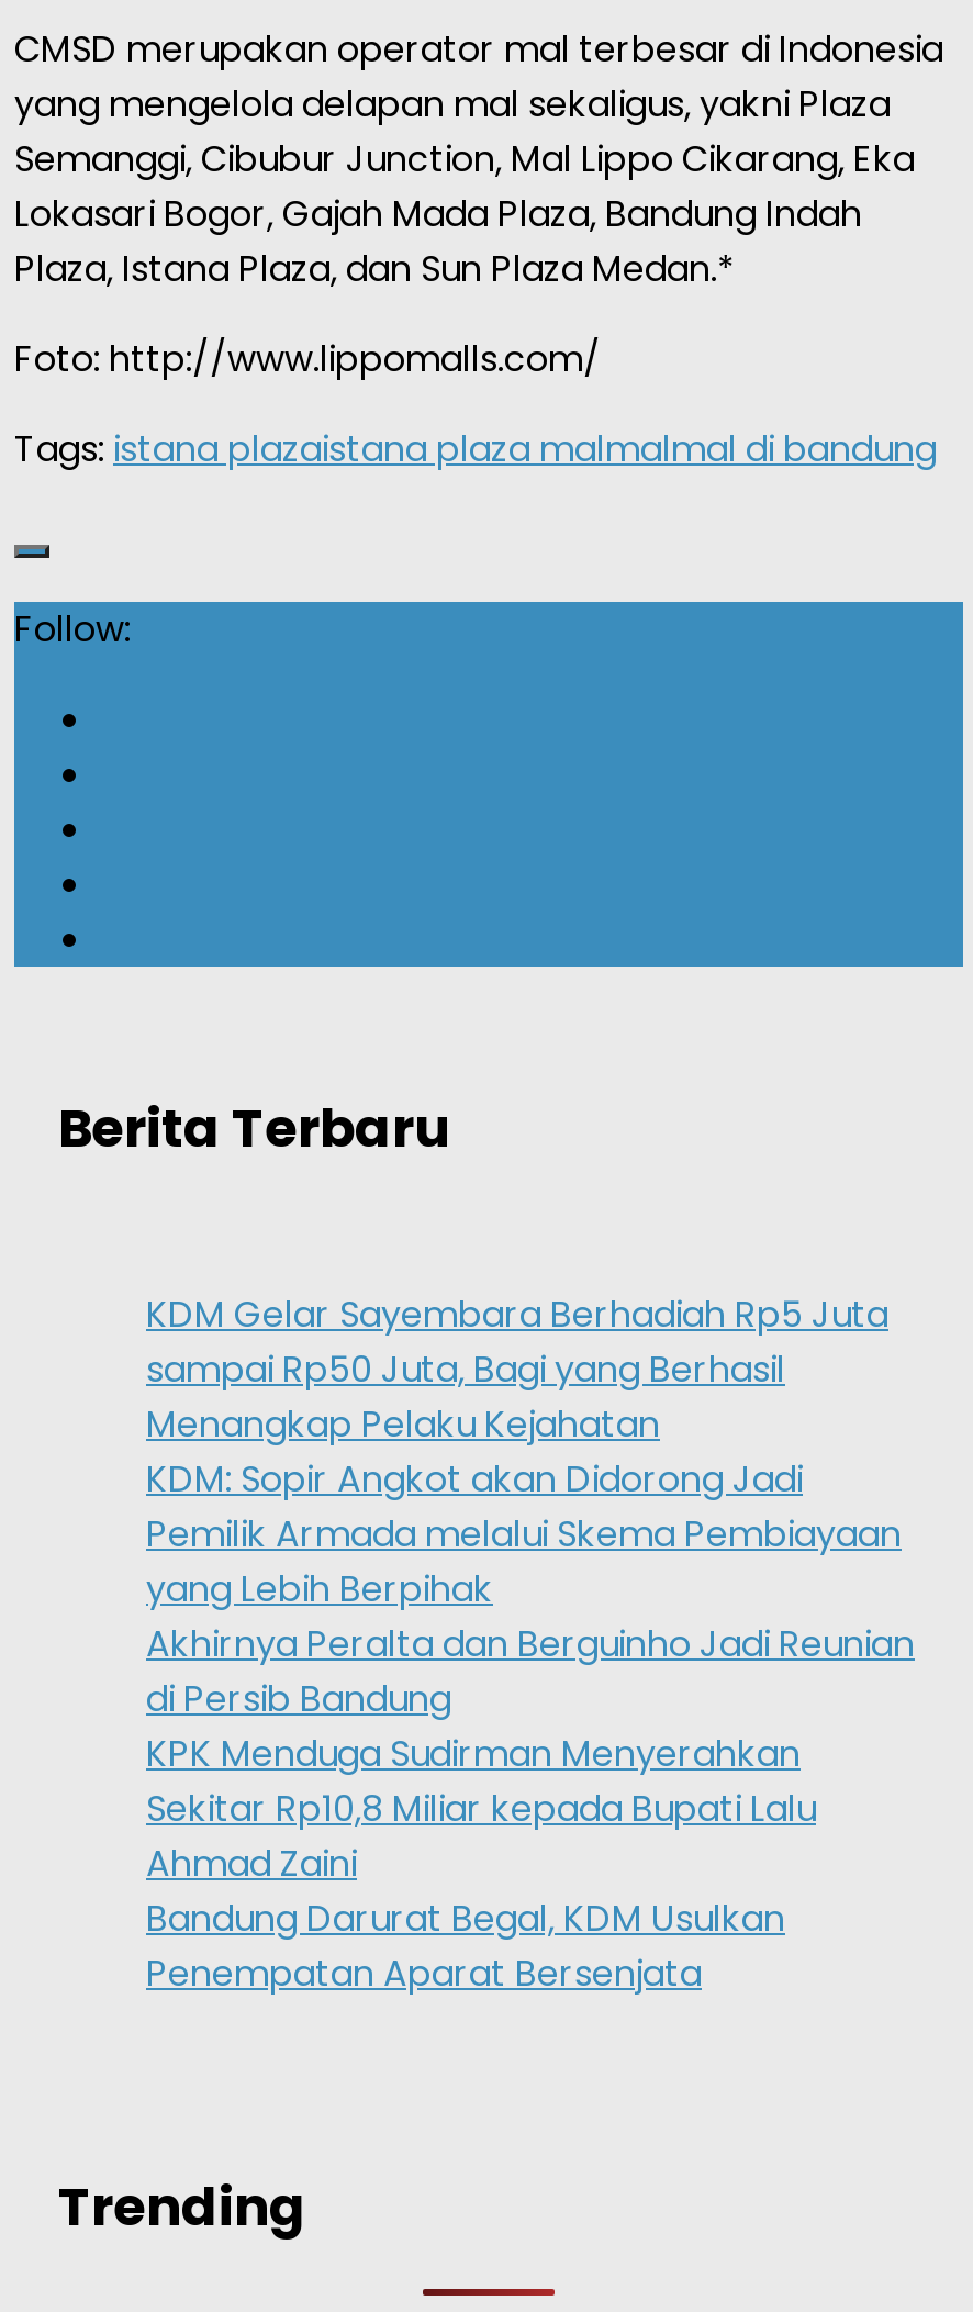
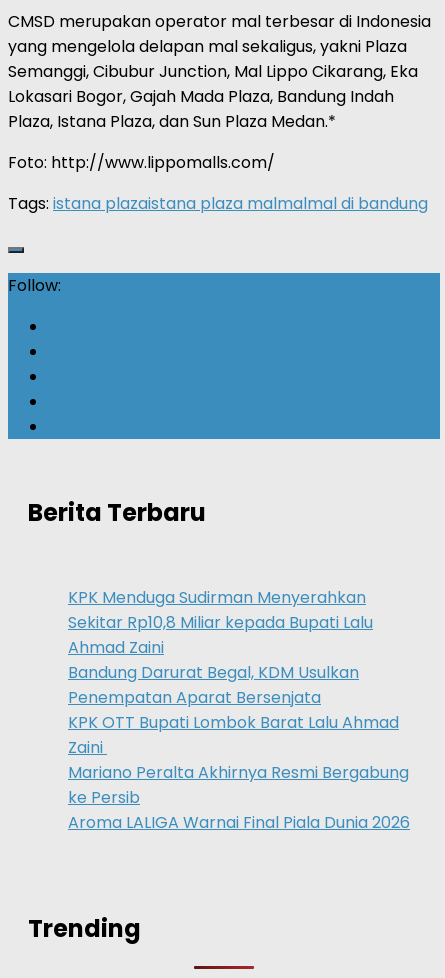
[146,1290,915,1725] KDM Gelar Sayembara Berhadiah Rp5 Juta | sampai Rp50 Juta, Bagi yang Berhasil | Menangkap Pelaku Kejahatan | KDM: Sopir Angkot akan Didorong Jadi | Pemilik Armada melalui Skema Pembiayaan | yang Lebih Berpihak | Akhirnya Peralta dan Berguinho Jadi Reunian | di Persib Bandung -> none
moved [146,1730,816,2000] -> [68,586,373,709]: KPK Menduga Sudirman Menyerahkan | Sekitar Rp10,8 Miliar kepada Bupati Lalu | Ahmad Zaini | Bandung Darurat Begal, KDM Usulkan | Penempatan Aparat Bersenjata
none -> [68,711,410,834] KPK OTT Bupati Lombok Barat Lalu Ahmad | Zaini | Mariano Peralta Akhirnya Resmi Bergabung | ke Persib | Aroma LALIGA Warnai Final Piala Dunia 2026

